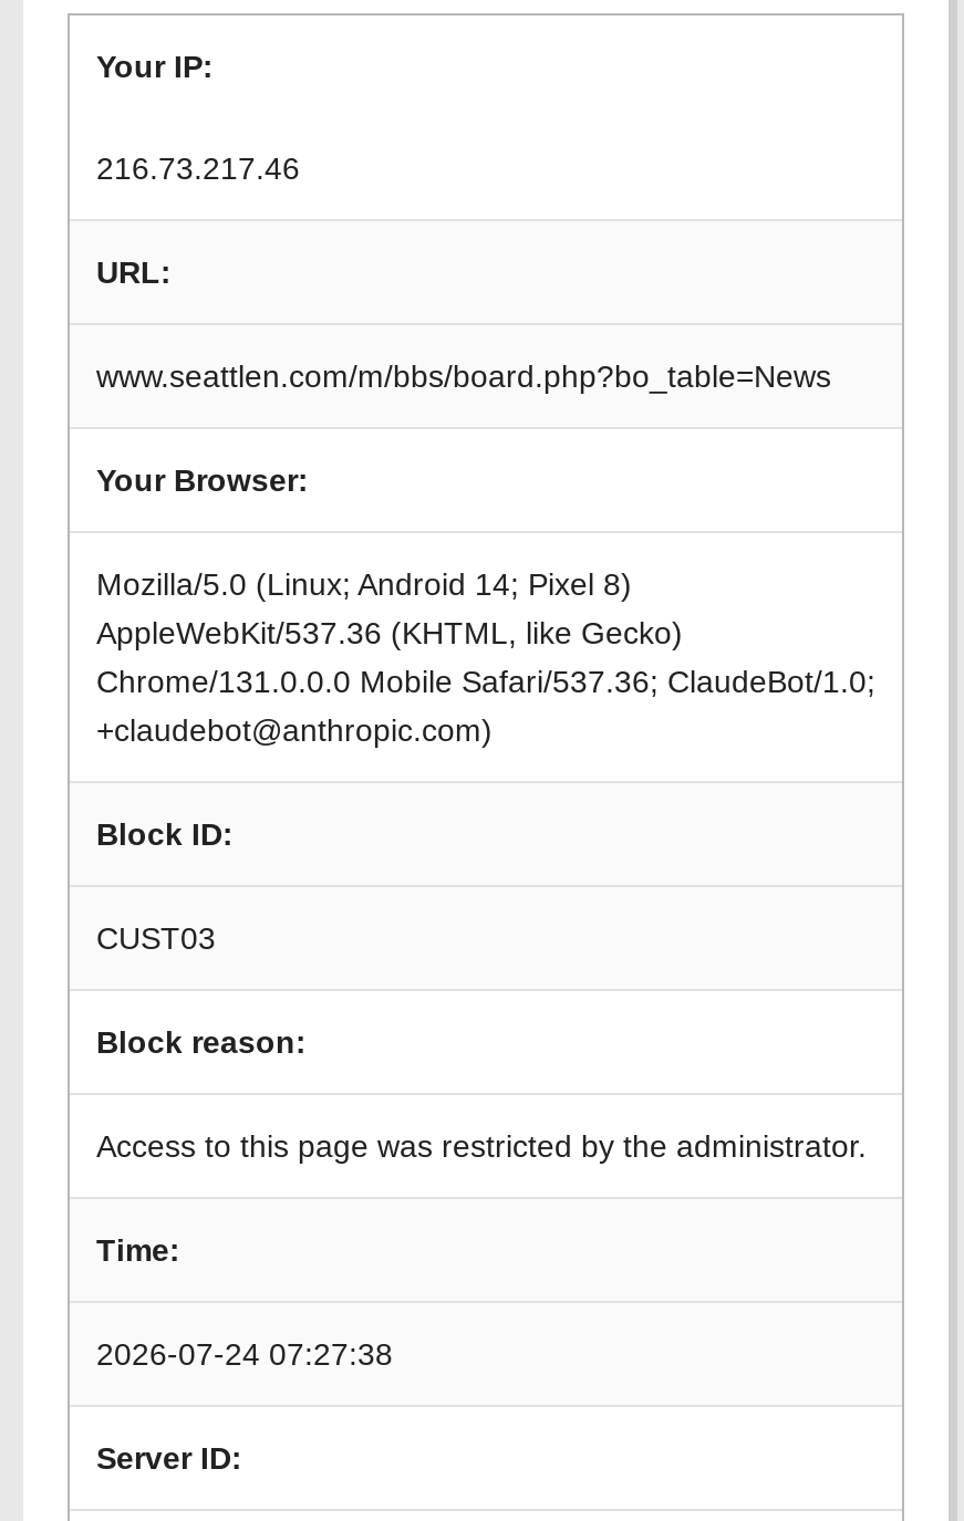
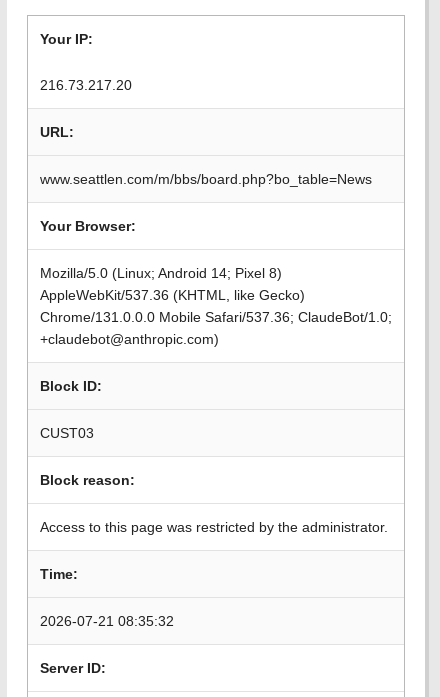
[96,150,300,186] 216.73.217.46 -> [40,77,132,93] 216.73.217.20
[96,1336,393,1372] 2026-07-24 07:27:38 -> [40,613,174,629] 2026-07-21 08:35:32

